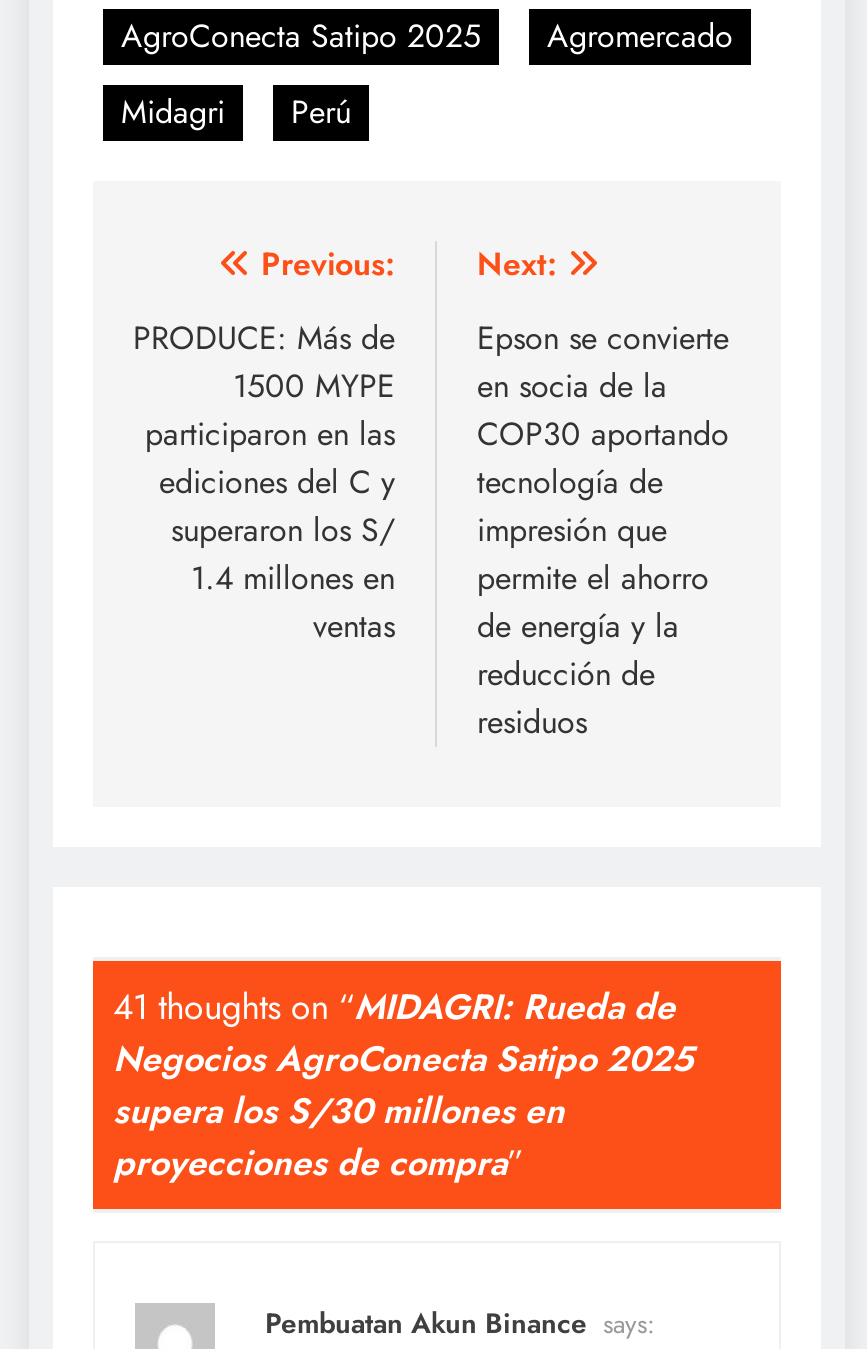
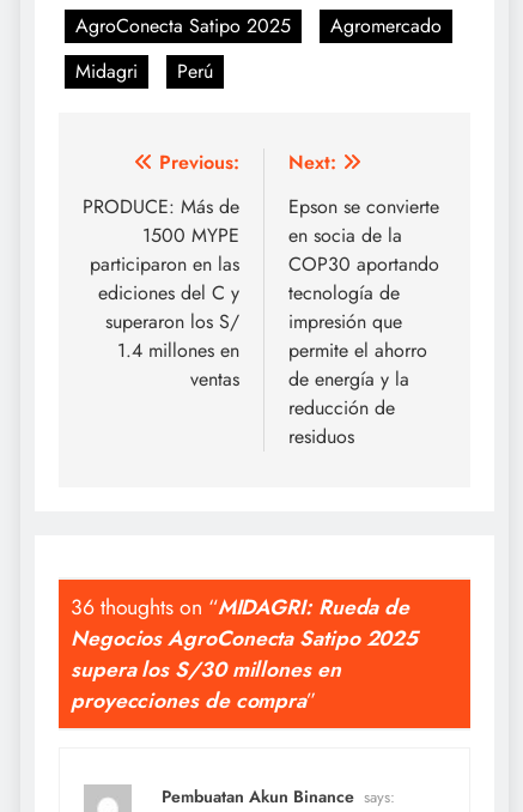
[113,980,675,1032] 41 thoughts on “MIDAGRI: Rueda de -> [71,591,409,622] 36 thoughts on “MIDAGRI: Rueda de

